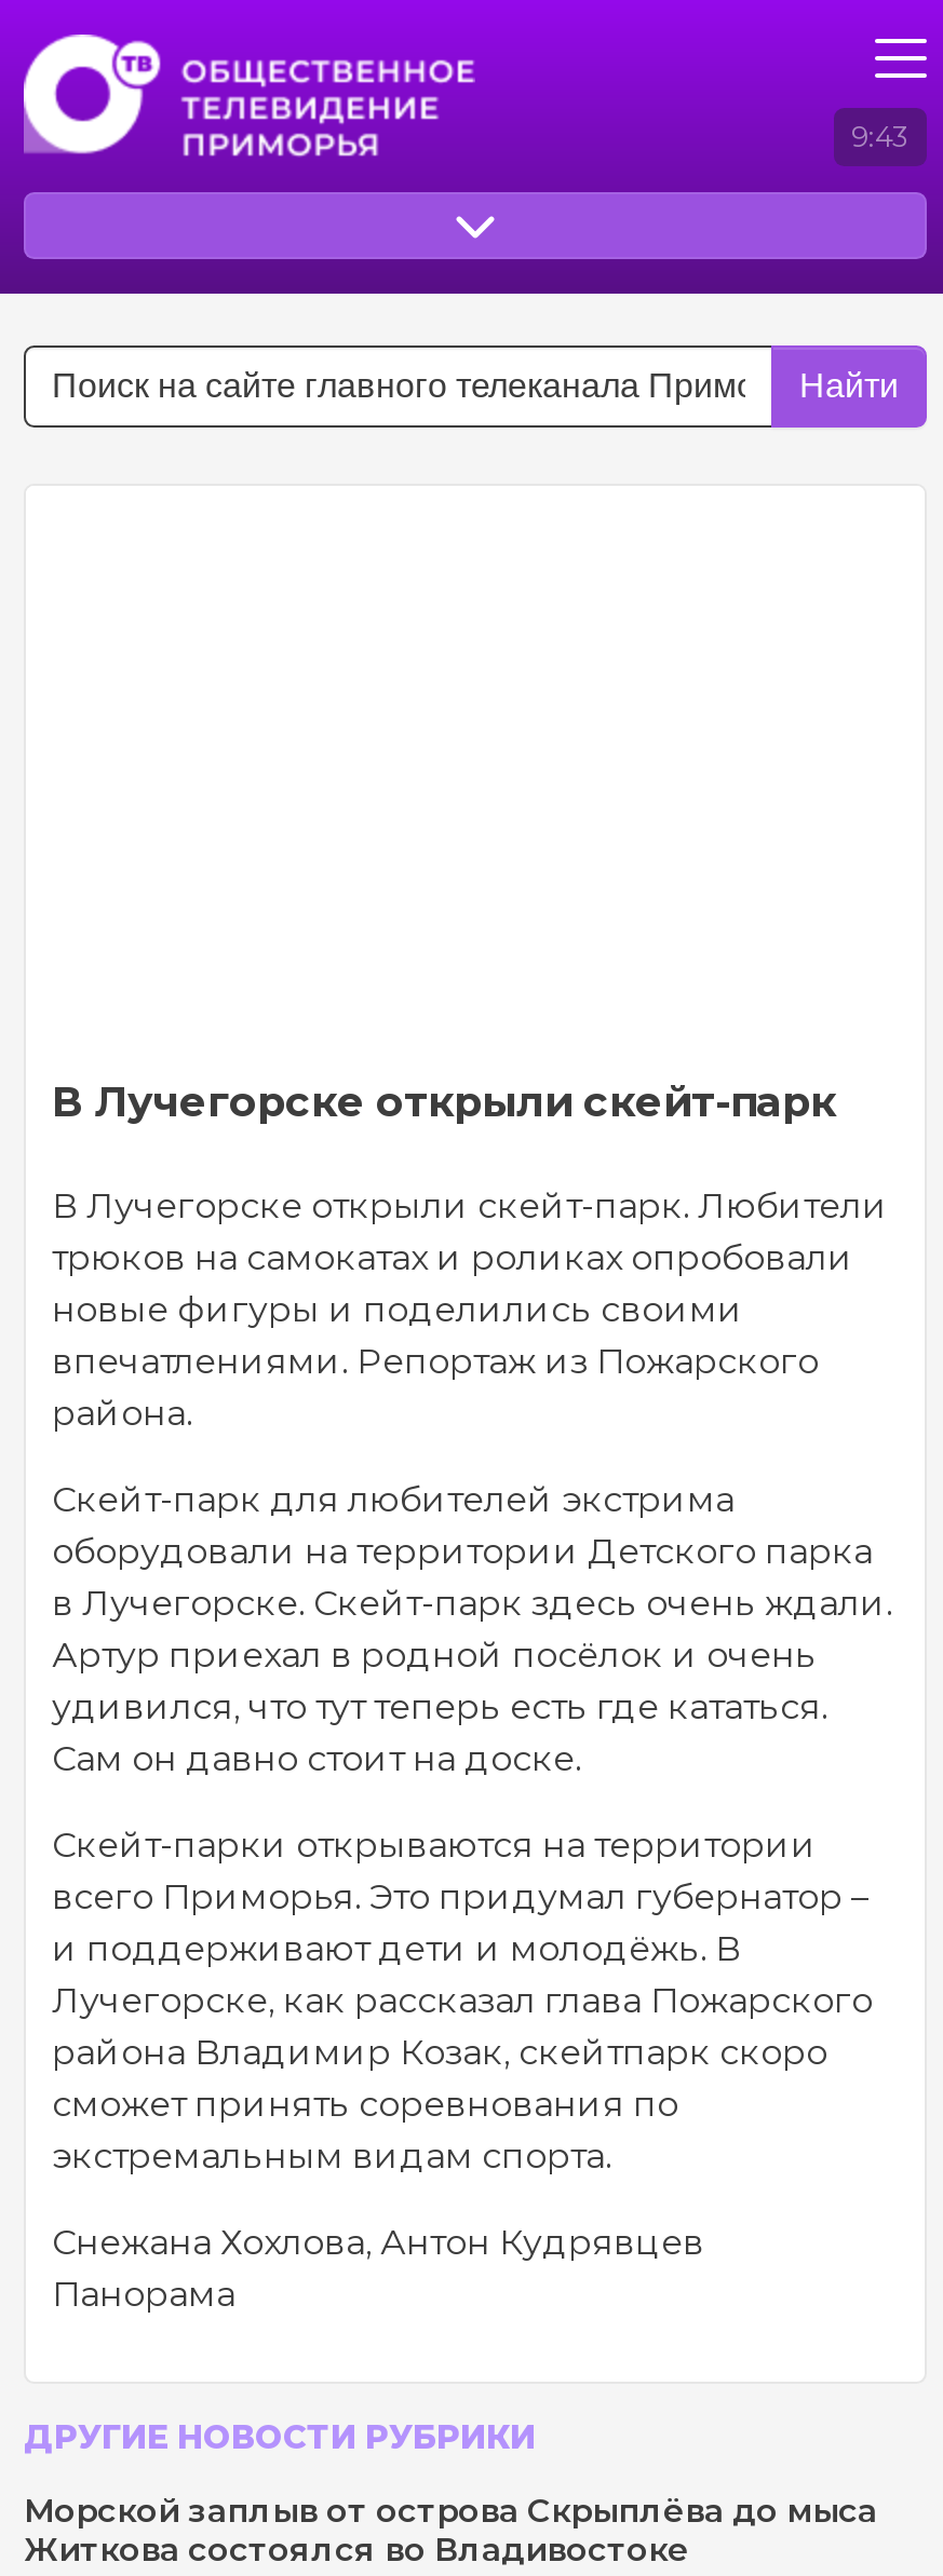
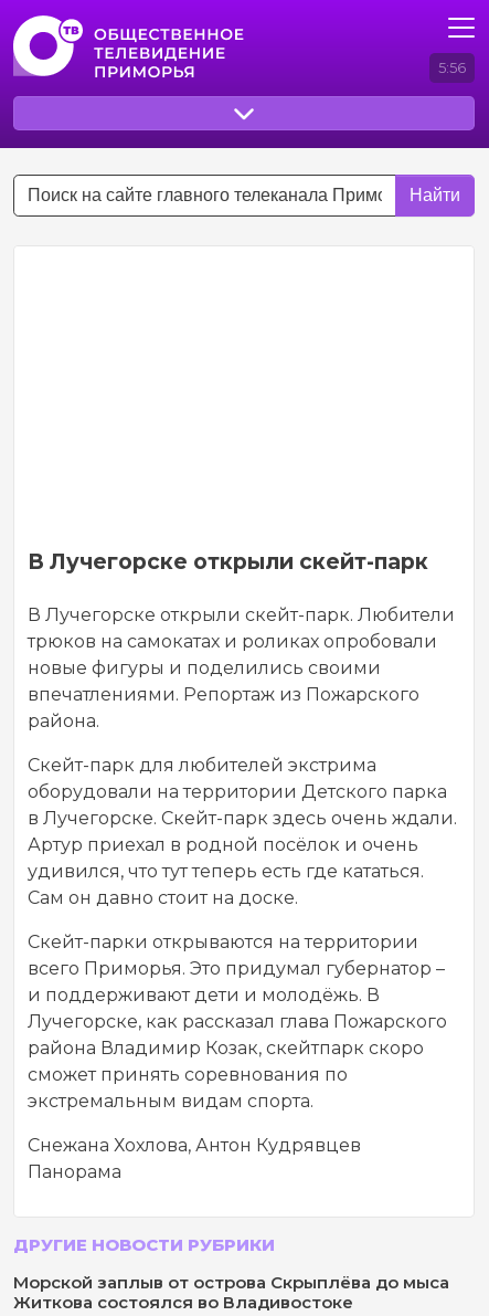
[851,121,910,153] 9:43 -> [438,60,466,76] 5:56

